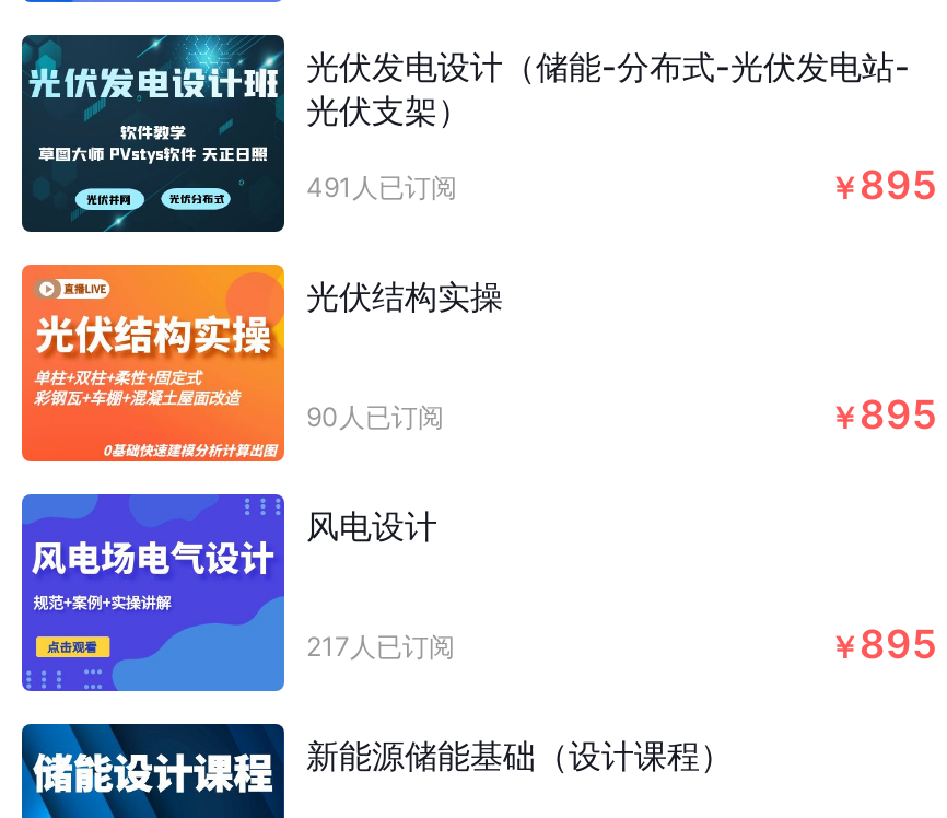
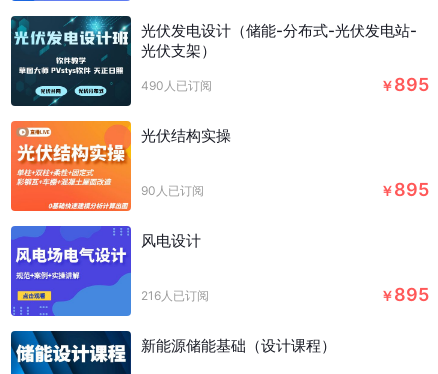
[306,170,457,202] 491人已订阅 -> [141,77,212,92] 490人已订阅
[306,629,455,662] 217人已订阅 -> [141,287,209,302] 216人已订阅

